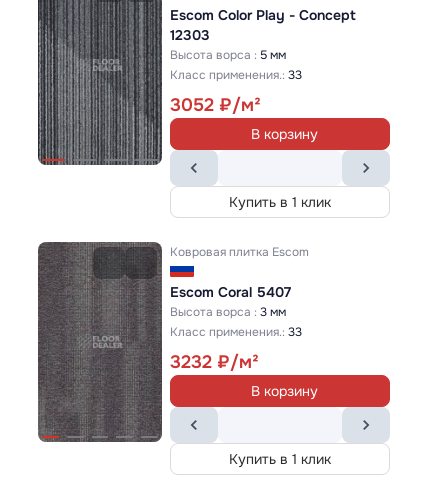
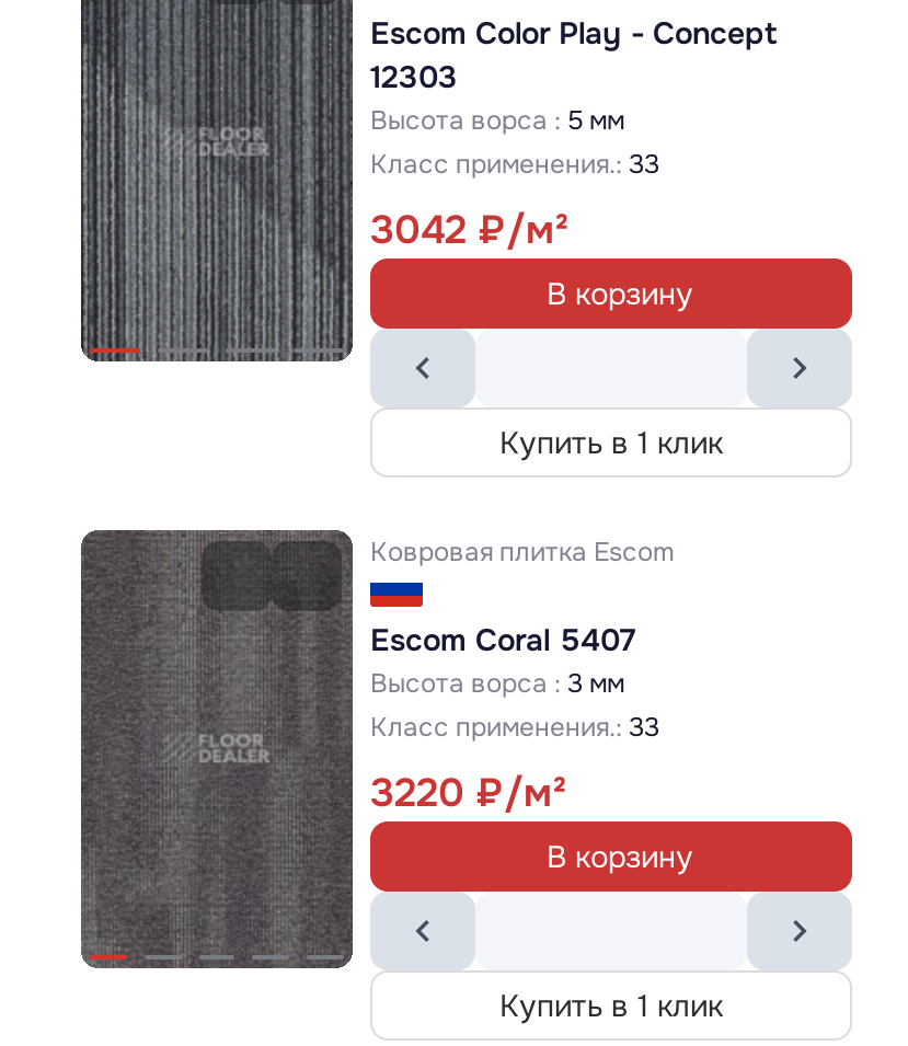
[170,94,219,116] 3052 -> [370,205,478,253] 3042
[170,351,217,373] 3232 -> [370,768,475,816] 3220

